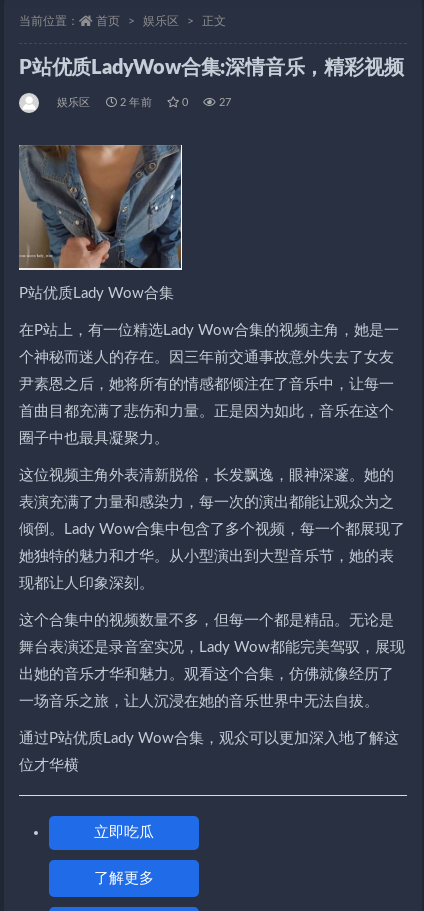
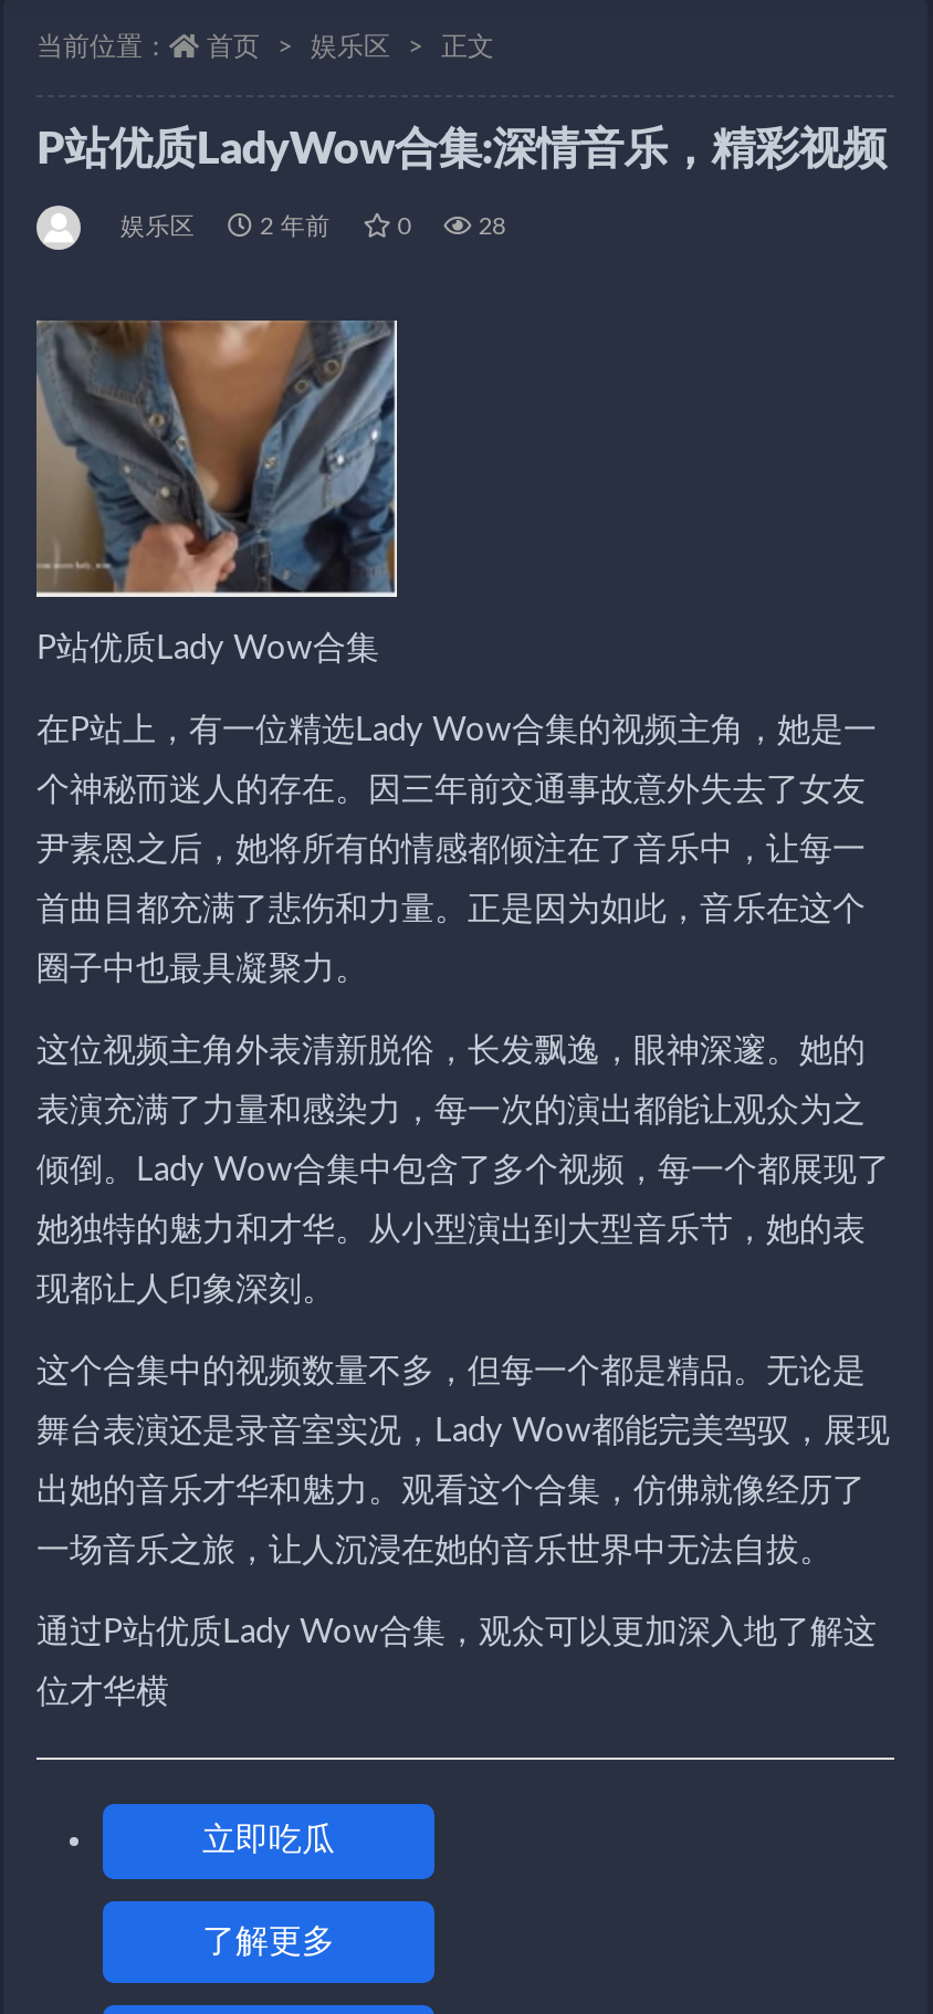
[216,97,231,108] 27 -> [471,214,506,239] 28

